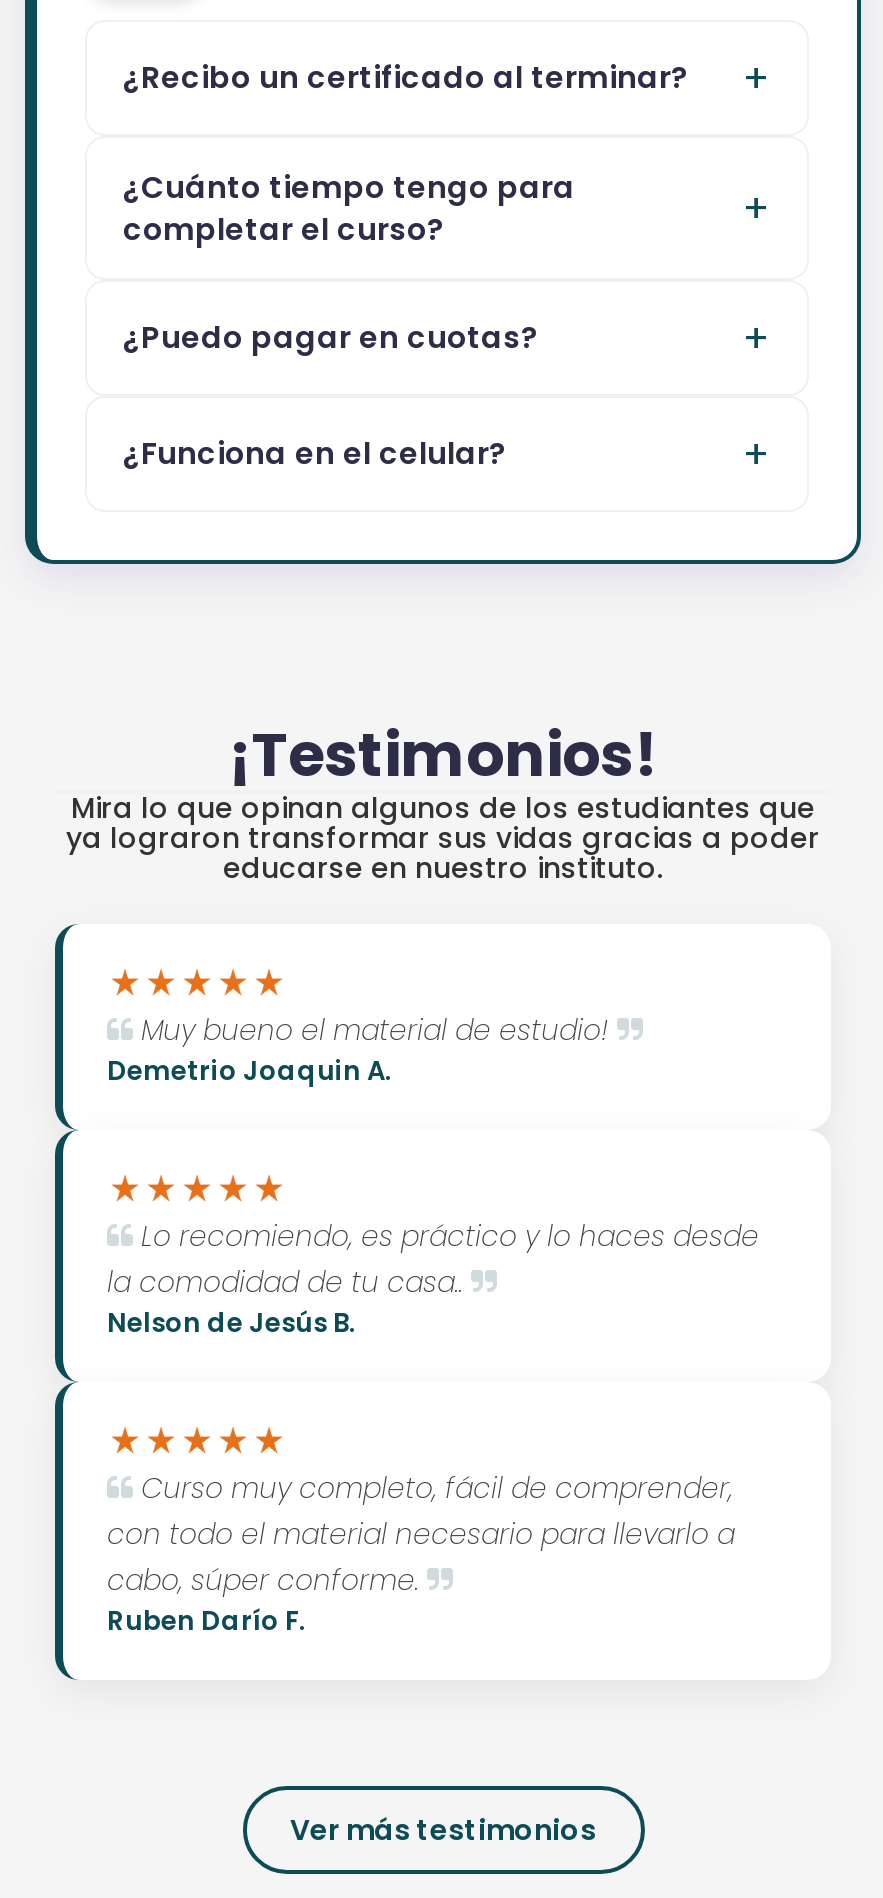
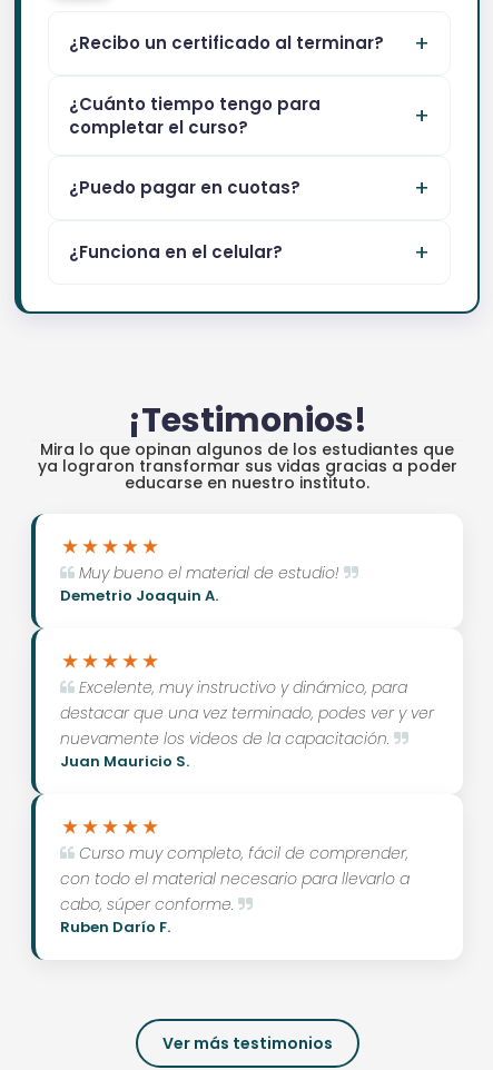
[107,1215,759,1341] Lo recomiendo, es práctico y lo haces desde | la comodidad de tu casa.. | Nelson de Jesús B. -> [60,676,434,771] Excelente, muy instructivo y dinámico, para | destacar que una vez terminado, podes ver y ver | nuevamente los videos de la capacitación. | Juan Mauricio S.

